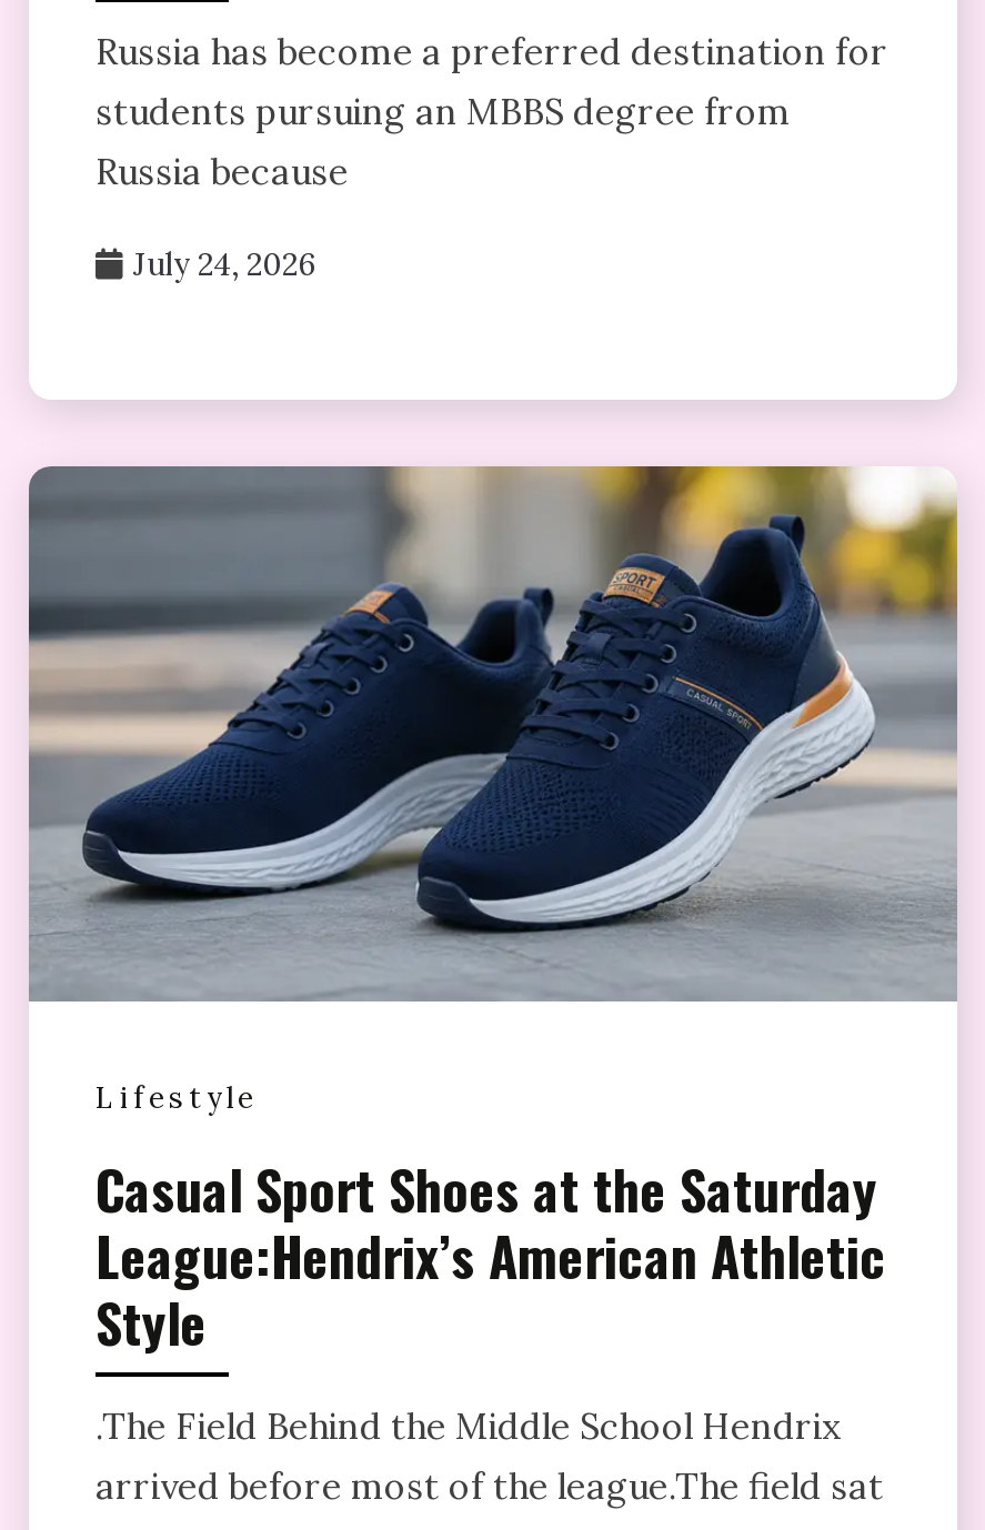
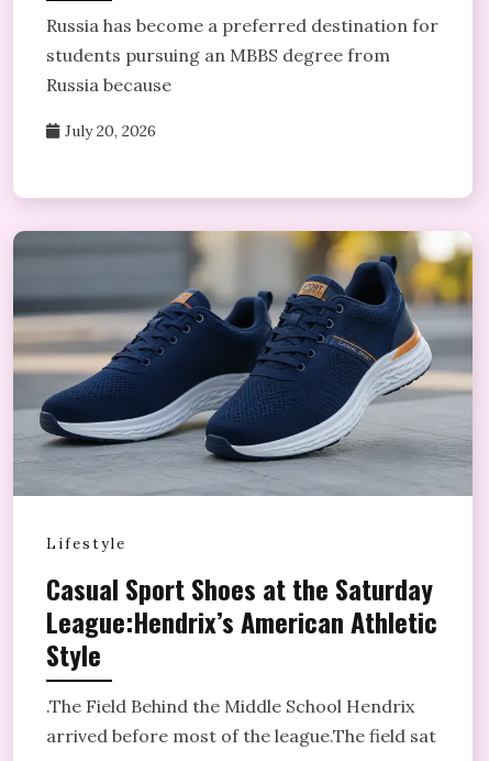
[133,244,315,284] July 24, 2026 -> [65,121,156,141] July 20, 2026

